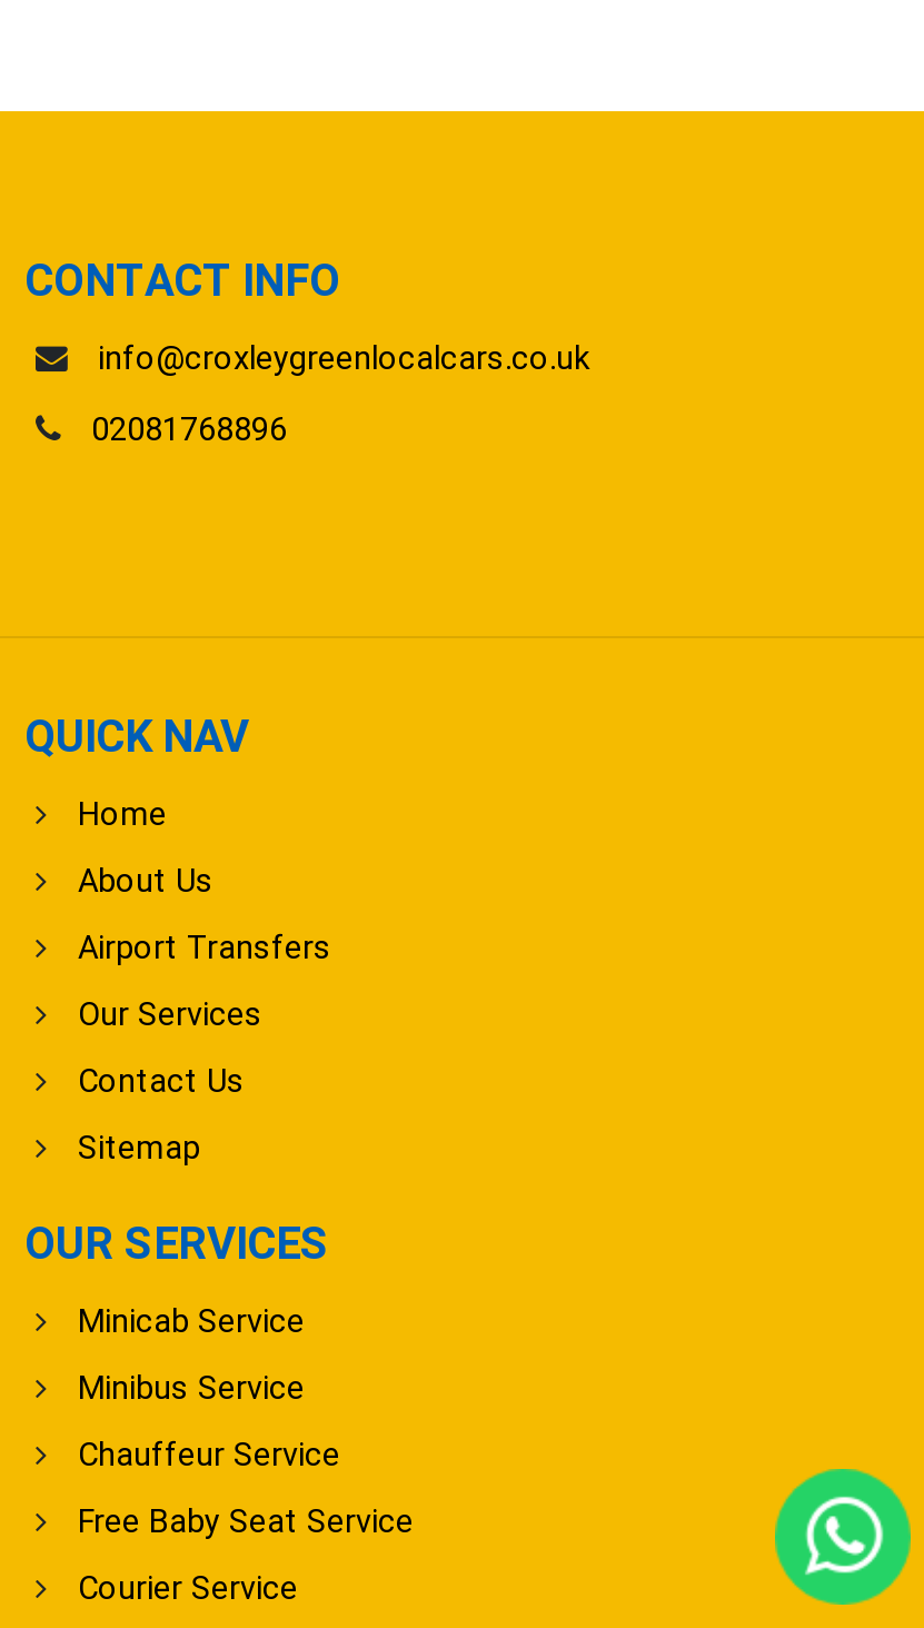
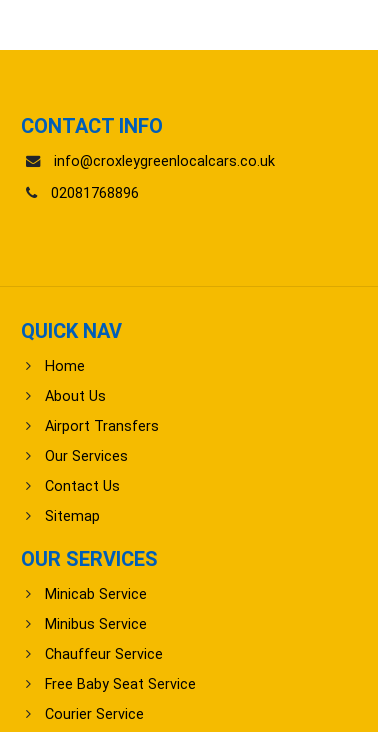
[772,1466,914,1608] [image] -> none

